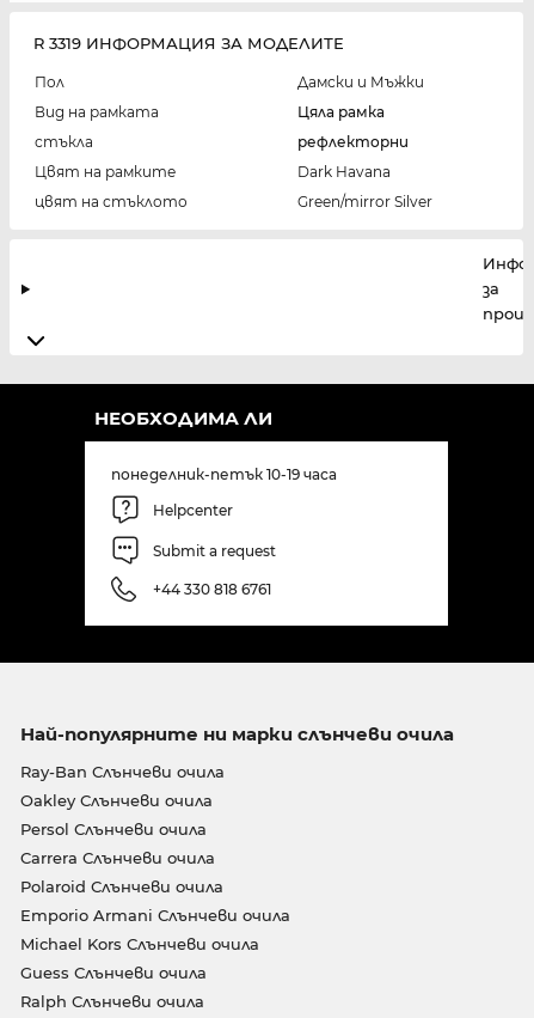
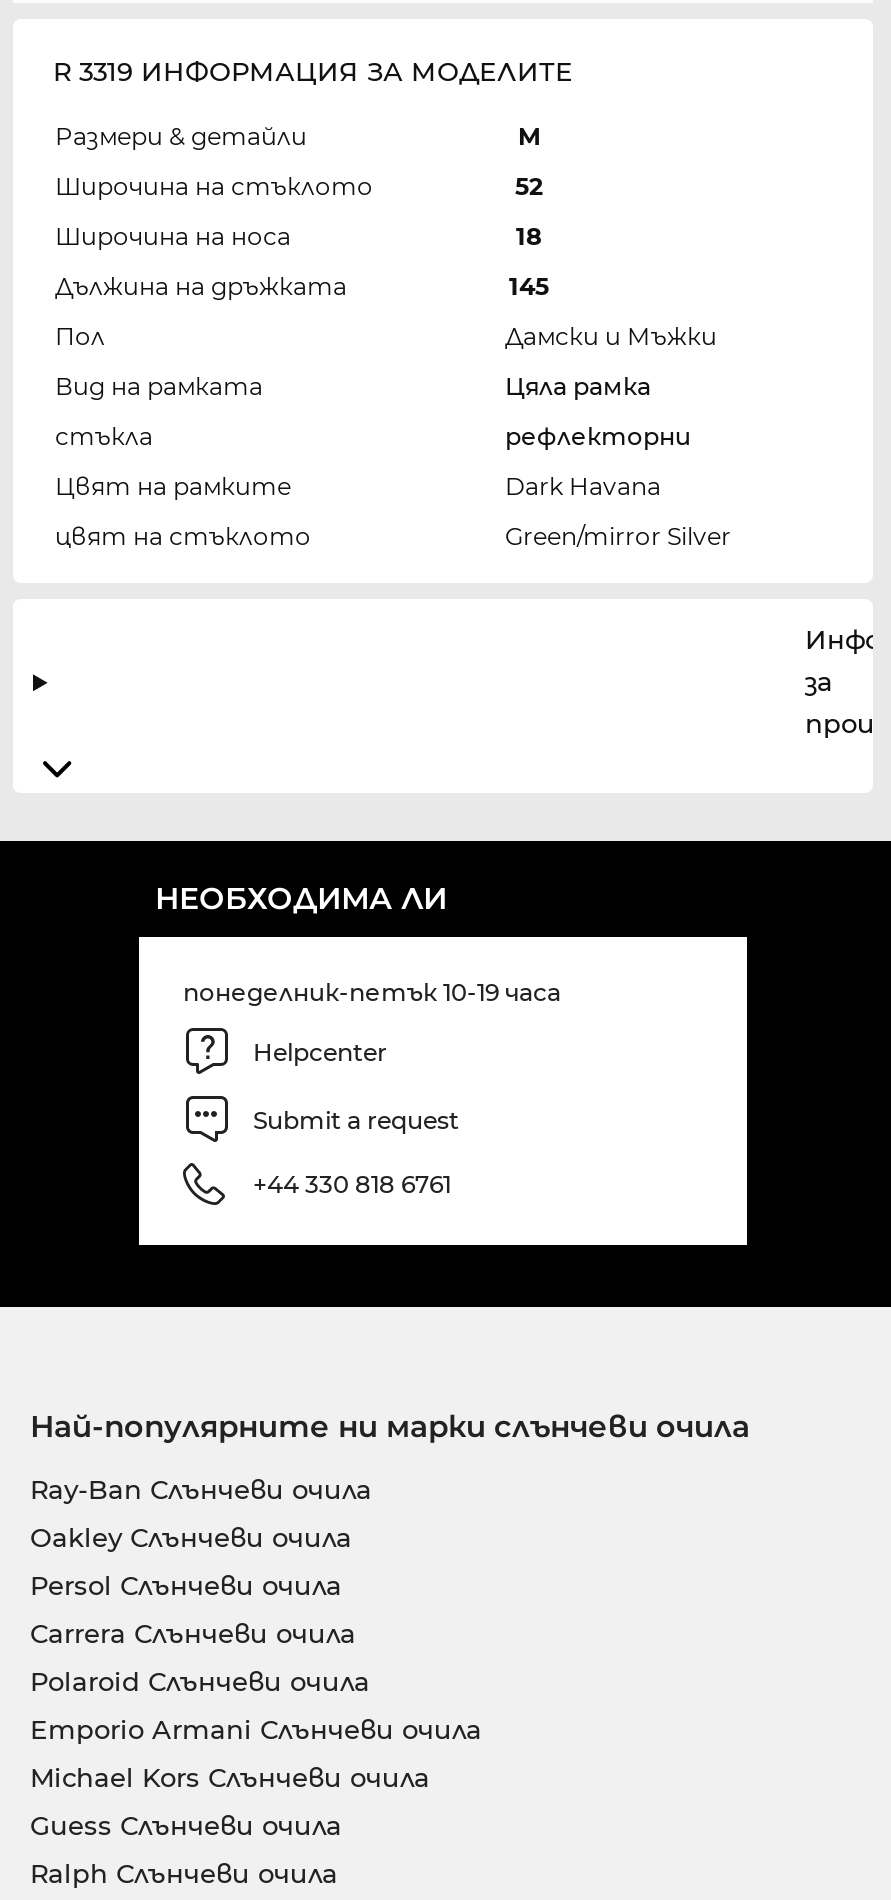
none -> [55,122,549,302] Размери & детайли | M | Широчина на стъклото | 52 | Широчина на носа | 18 | Дължина на дръжката | 145

